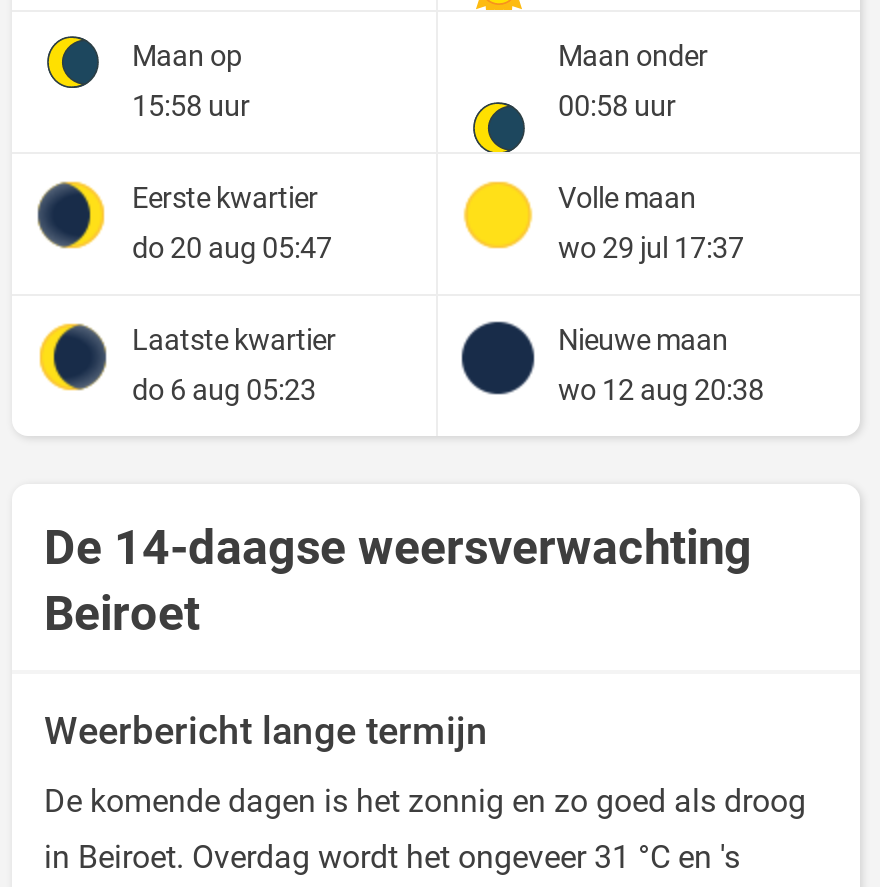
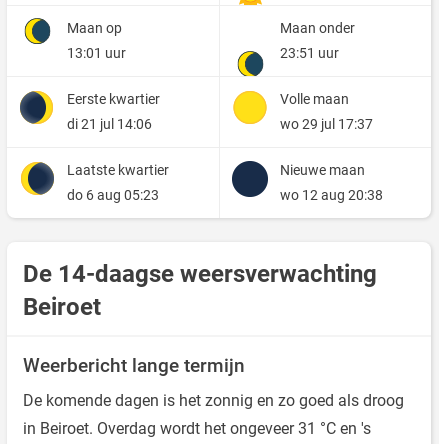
[132,90,250,124] 15:58 uur -> [67,45,126,62] 13:01 uur
[558,90,676,124] 00:58 uur -> [280,45,339,62] 23:51 uur
[132,232,332,266] do 20 aug 05:47 -> [67,116,152,133] di 21 jul 14:06

